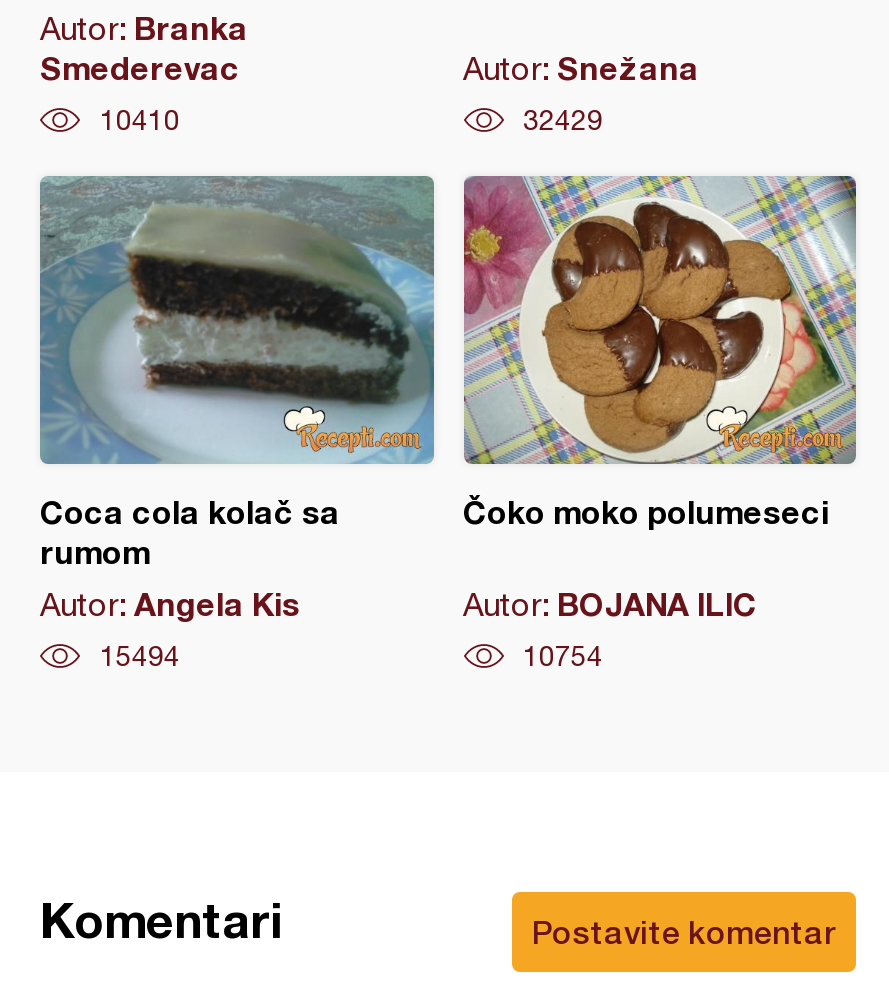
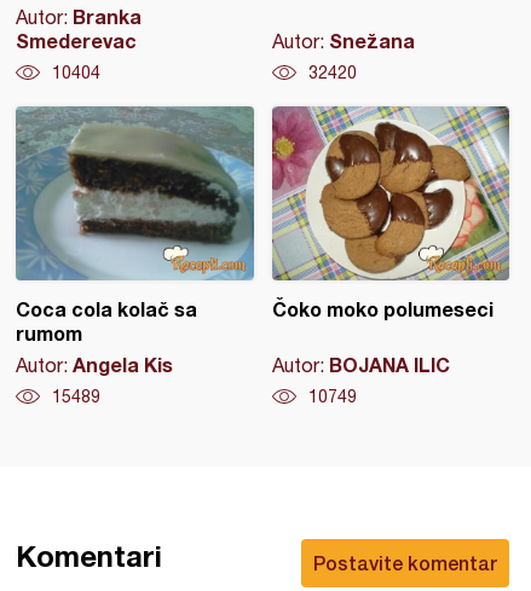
[100,104,180,136] 10410 -> [52,63,100,82] 10404
[523,104,603,136] 32429 -> [308,63,356,82] 32420
[100,640,180,672] 15494 -> [52,387,100,406] 15489
[523,640,603,672] 10754 -> [308,387,356,406] 10749

